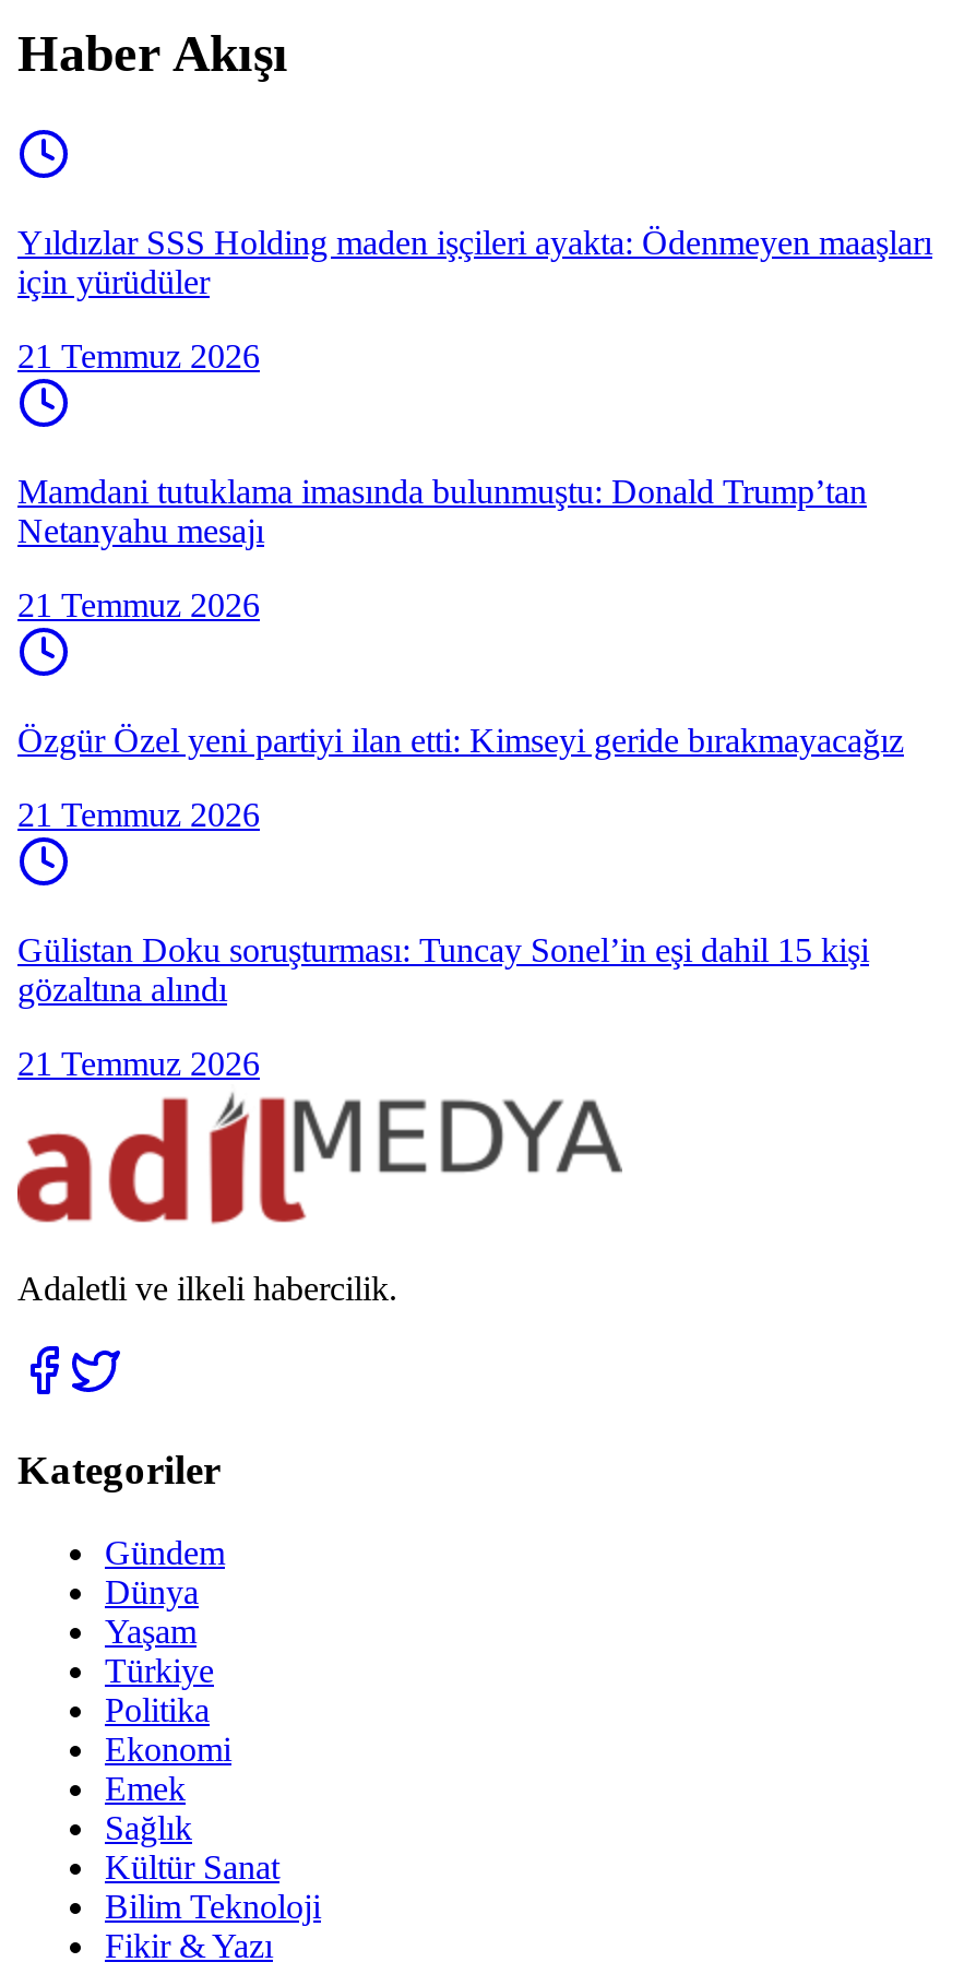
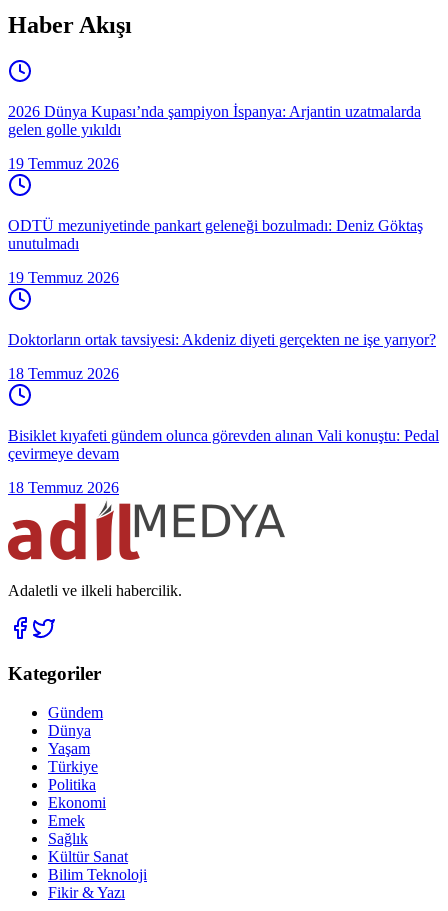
[17,224,932,300] Yıldızlar SSS Holding maden işçileri ayakta: Ödenmeyen maaşları | için yürüdüler -> [8,103,421,138] 2026 Dünya Kupası’nda şampiyon İspanya: Arjantin uzatmalarda | gelen golle yıkıldı
[17,338,260,375] 21 Temmuz 2026 -> [8,155,119,172] 19 Temmuz 2026
[17,473,867,549] Mamdani tutuklama imasında bulunmuştu: Donald Trump’tan | Netanyahu mesajı -> [8,217,423,252] ODTÜ mezuniyetinde pankart geleneği bozulmadı: Deniz Göktaş | unutulmadı
[17,587,260,624] 21 Temmuz 2026 -> [8,269,119,286] 19 Temmuz 2026
[17,722,904,759] Özgür Özel yeni partiyi ilan etti: Kimseyi geride bırakmayacağız -> [8,331,436,348] Doktorların ortak tavsiyesi: Akdeniz diyeti gerçekten ne işe yarıyor?
[17,796,260,833] 21 Temmuz 2026 -> [8,365,119,382] 18 Temmuz 2026
[17,932,869,1008] Gülistan Doku soruşturması: Tuncay Sonel’in eşi dahil 15 kişi | gözaltına alındı -> [8,427,439,462] Bisiklet kıyafeti gündem olunca görevden alınan Vali konuştu: Pedal | çevirmeye devam
[17,1045,260,1082] 21 Temmuz 2026 -> [8,479,119,496] 18 Temmuz 2026

